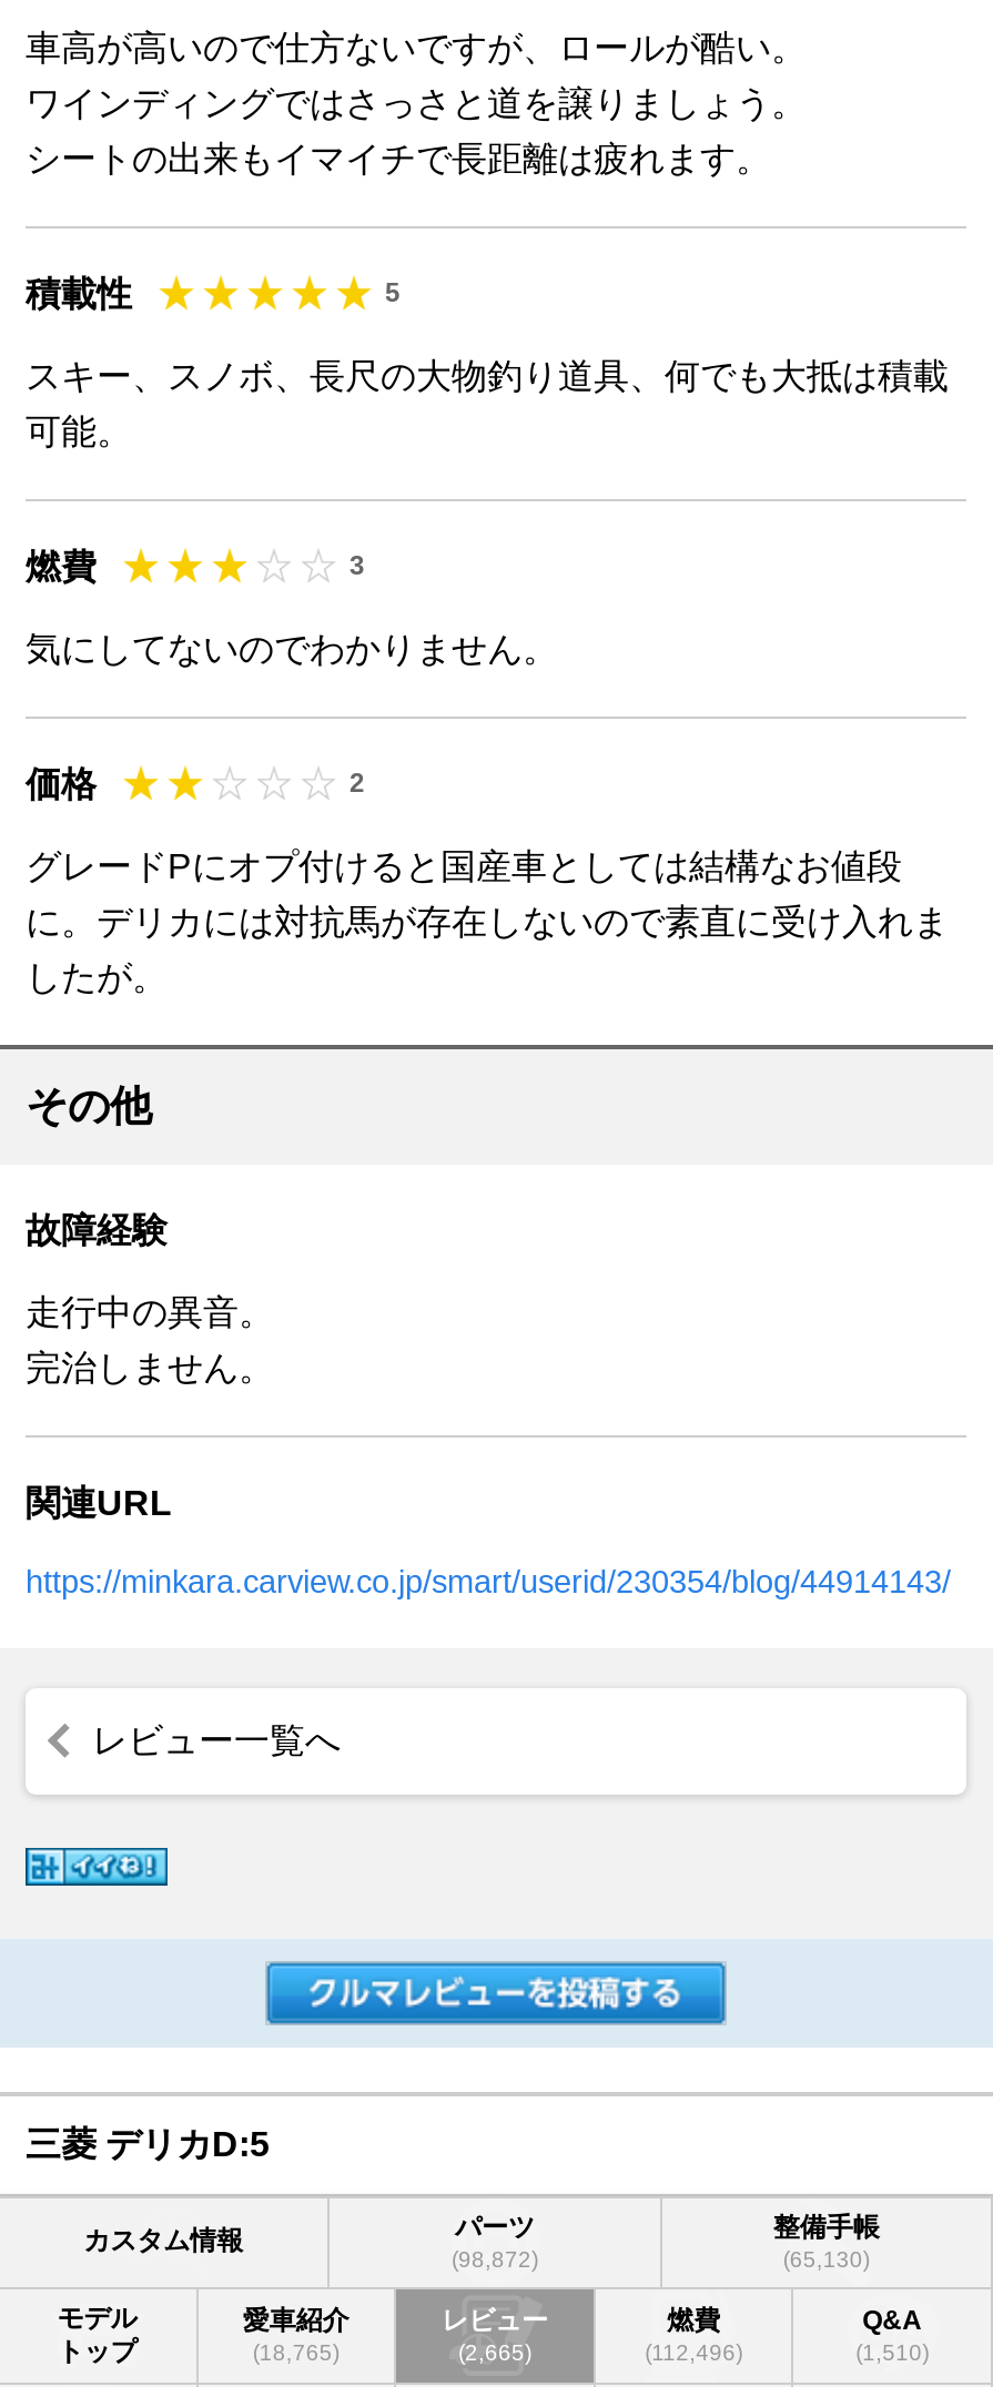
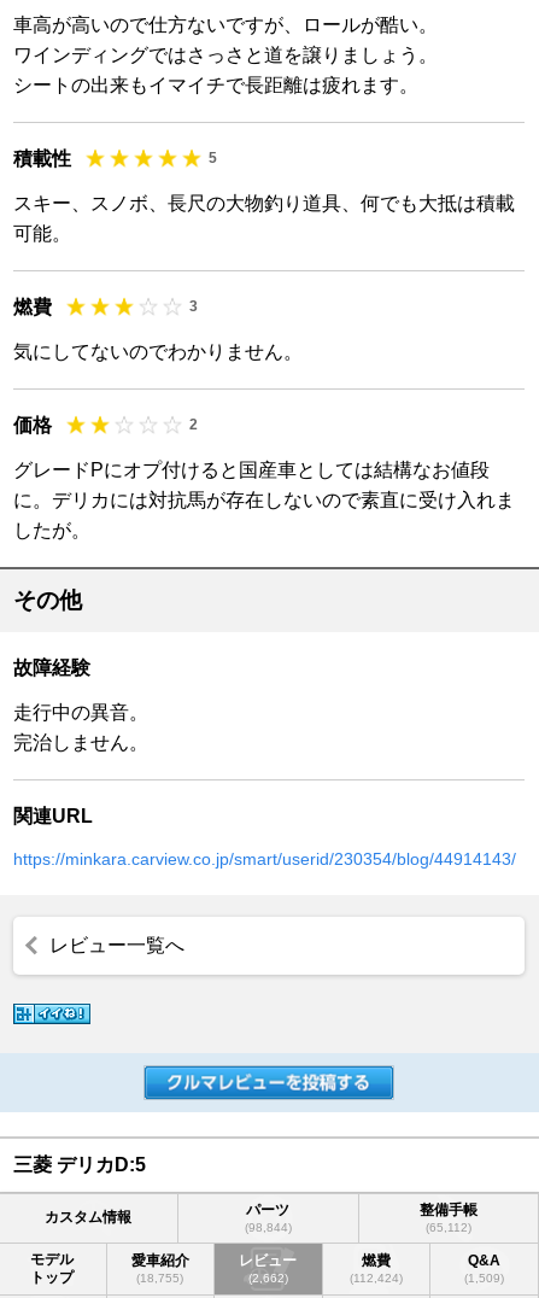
[452,2247,538,2271] (98,872) -> [245,1221,292,1234] (98,844)
[783,2247,869,2271] (65,130) -> [425,1221,471,1234] (65,112)
[253,2340,339,2364] (18,765) -> [137,1271,184,1284] (18,755)
[458,2340,531,2364] (2,665) -> [248,1271,288,1284] (2,662)
[645,2340,742,2364] (112,496) -> [350,1271,403,1284] (112,424)
[856,2340,929,2364] (1,510) -> [464,1271,504,1284] (1,509)

